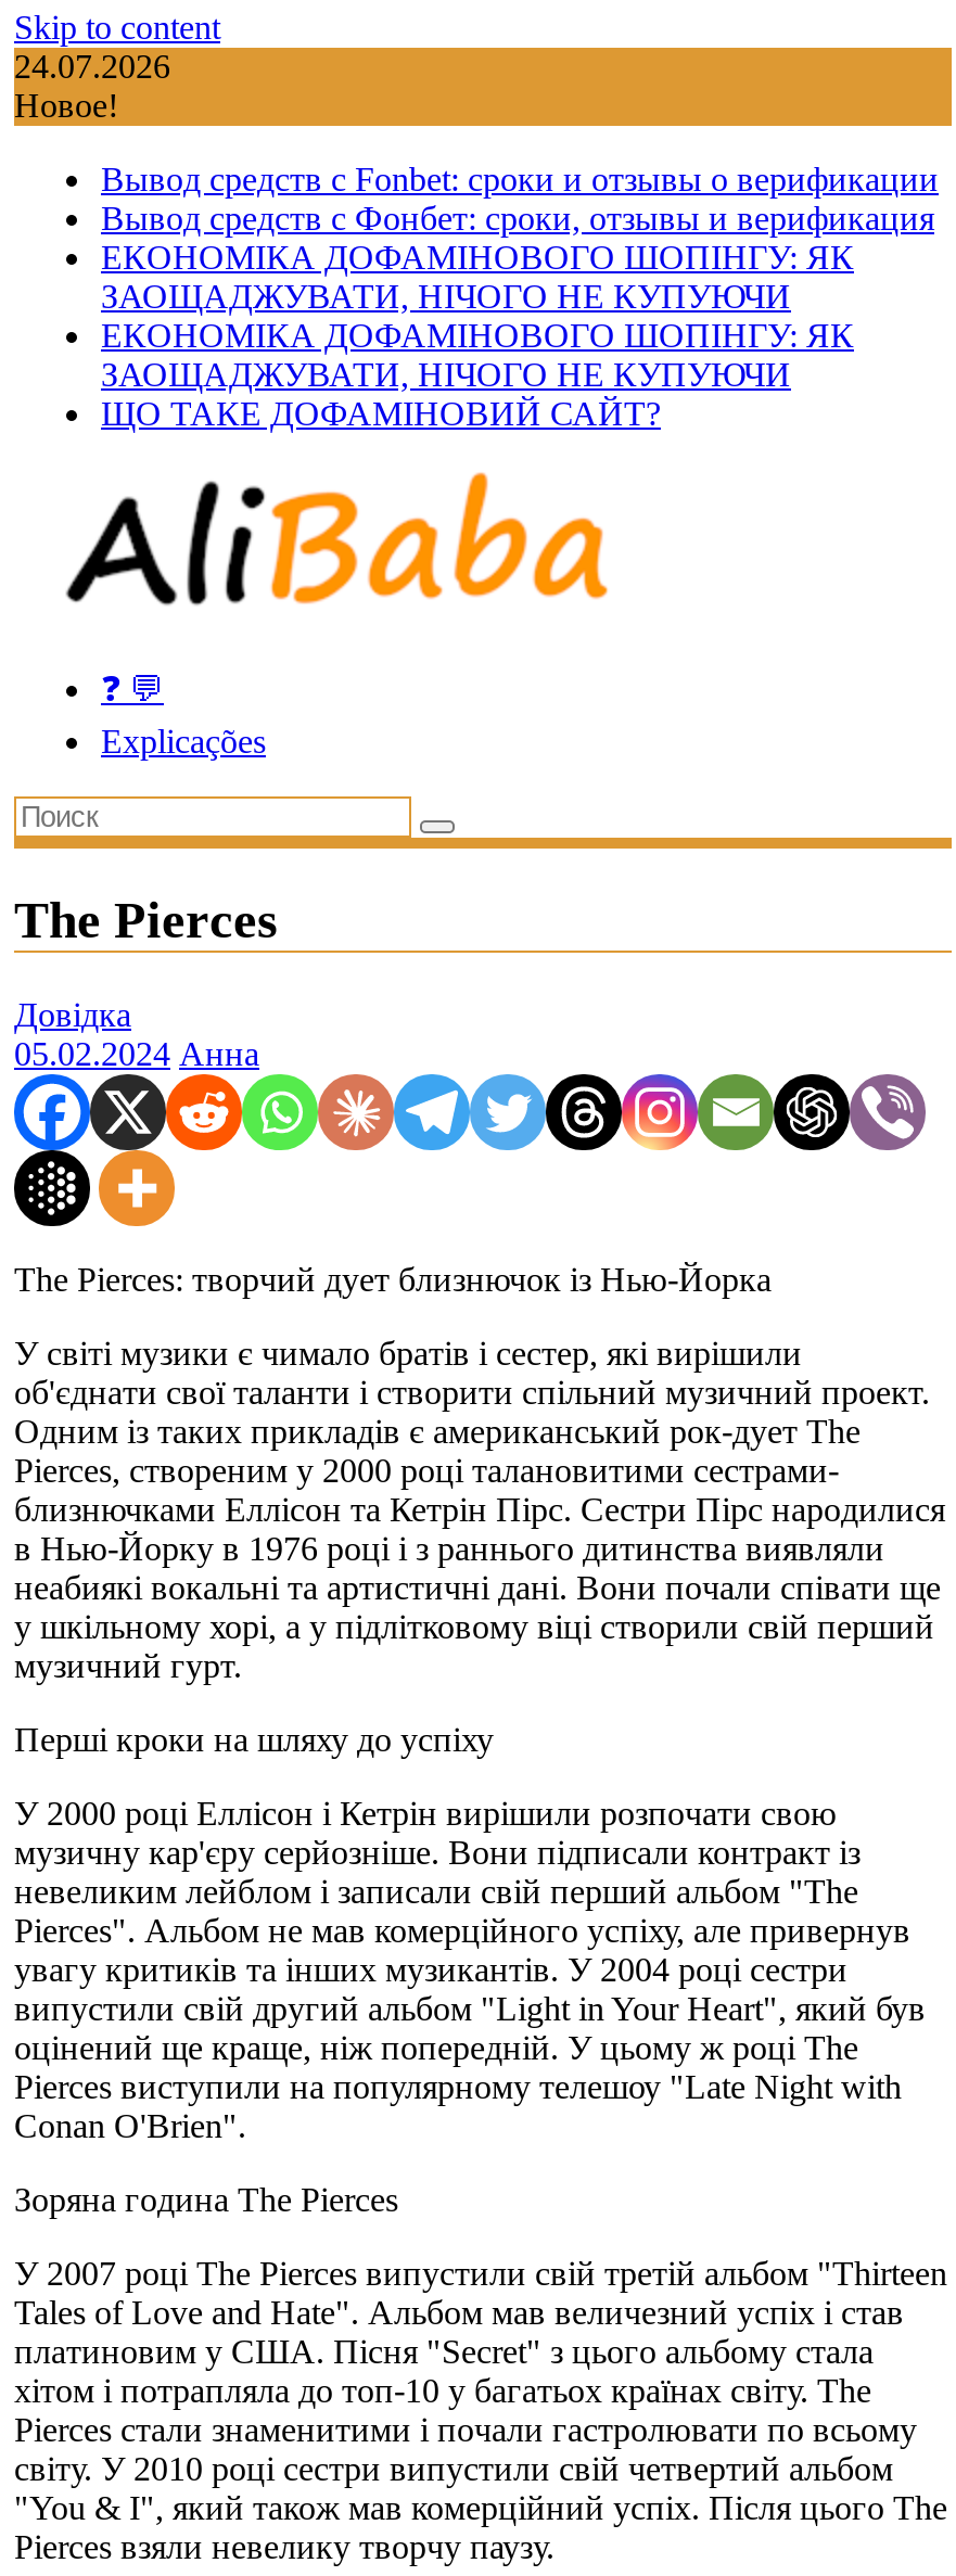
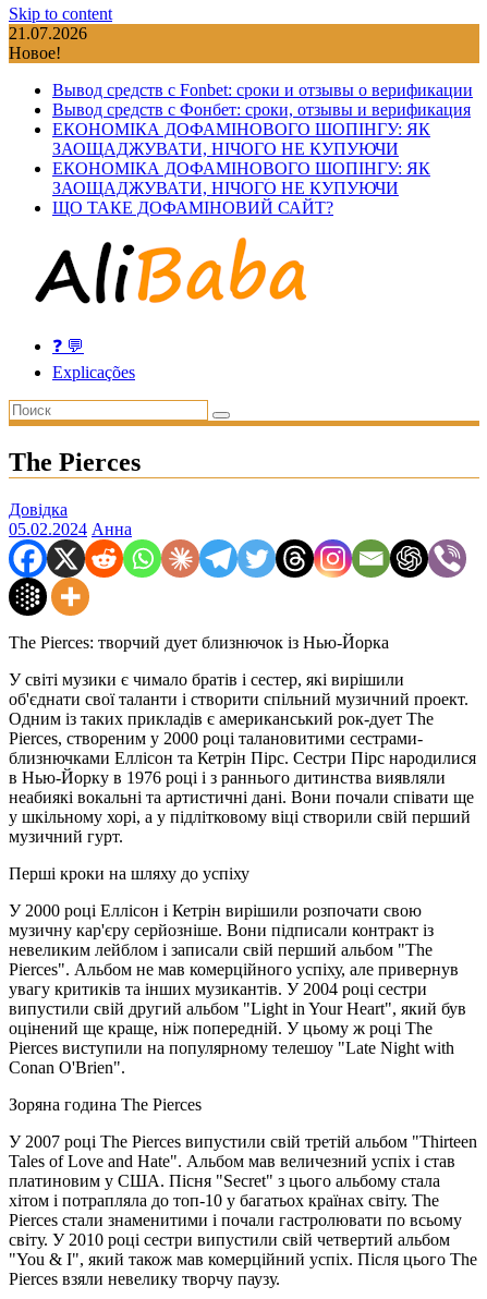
[14,48,170,85] 24.07.2026 -> [9,24,87,43] 21.07.2026

